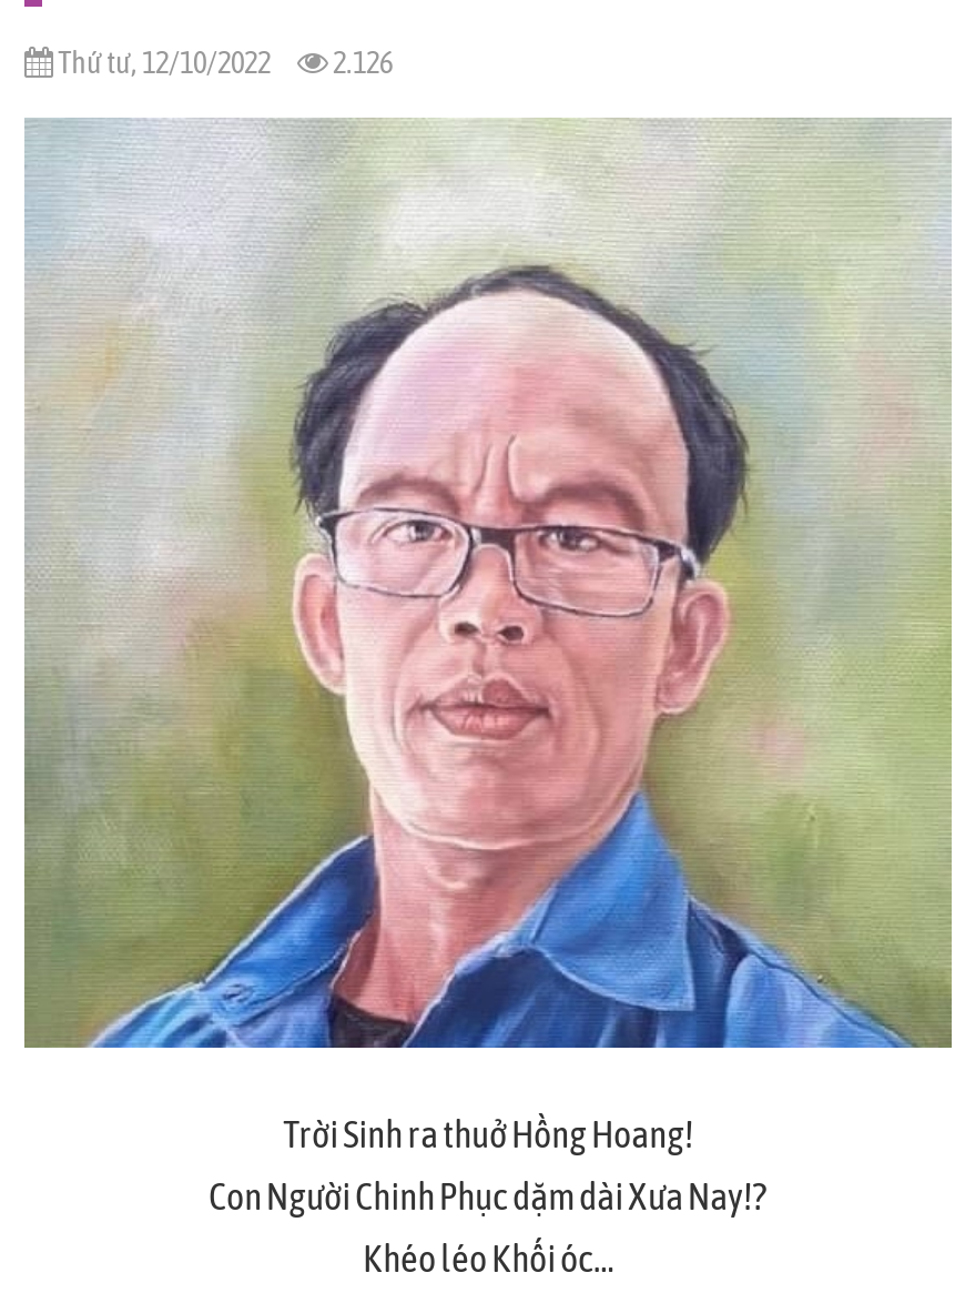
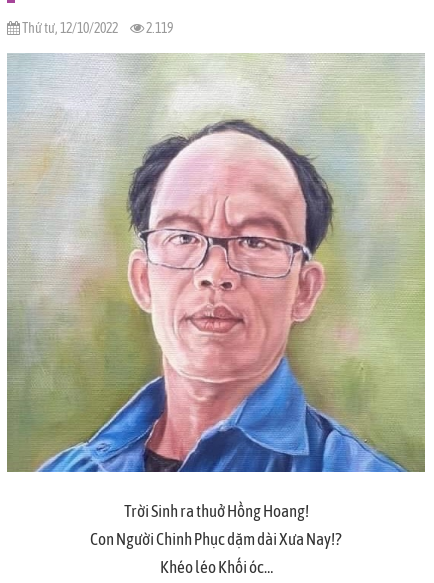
[53,44,393,80] Thứ tư, 12/10/2022 2.126 -> [20,20,173,36] Thứ tư, 12/10/2022 2.119

